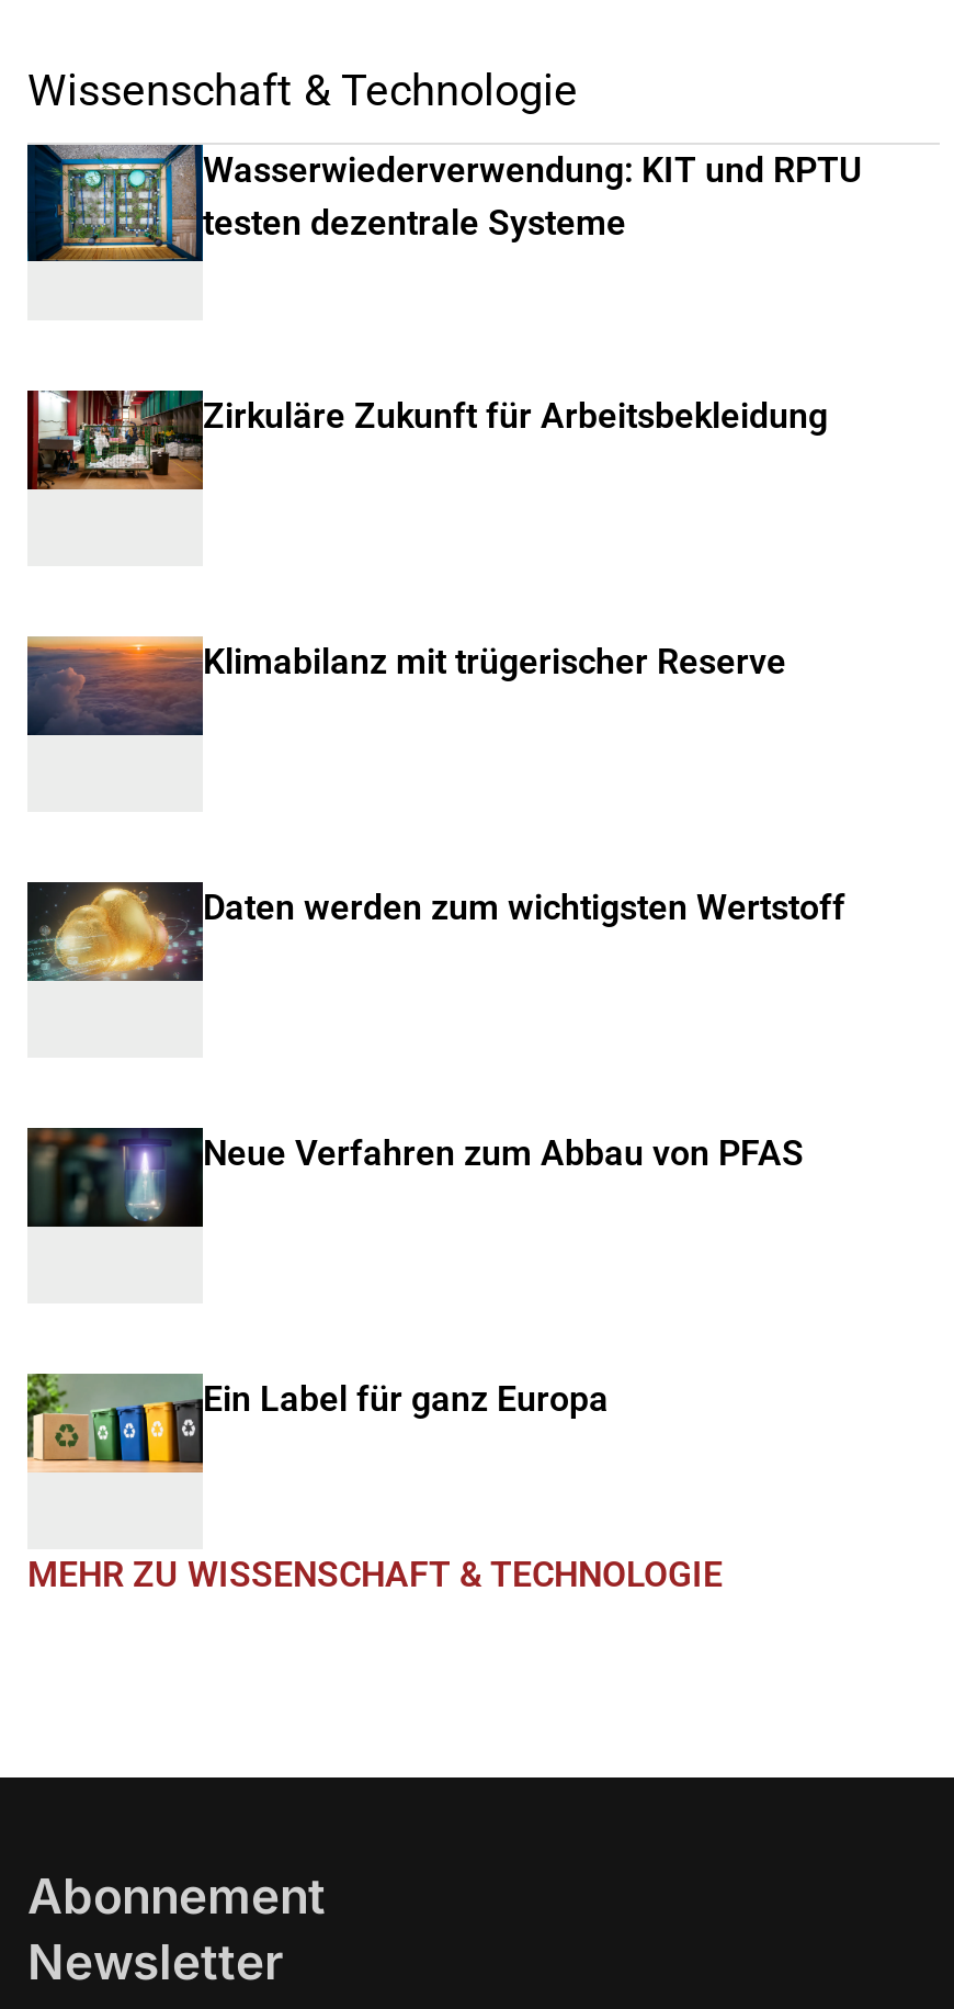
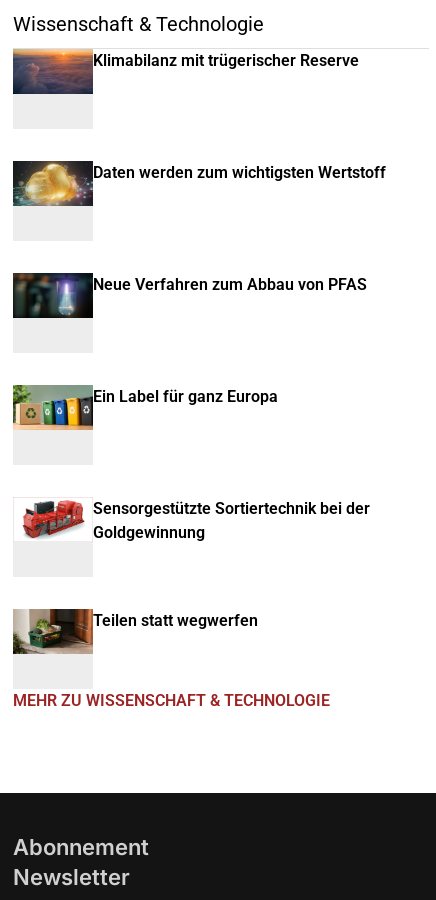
[25,143,863,263] [image] | Wasserwiederverwendung: KIT und RPTU | testen dezentrale Systeme -> none
[27,388,828,492] [image] | Zirkuläre Zukunft für Arbeitsbekleidung -> none
moved [25,636,845,1420] -> [12,49,386,406]: [image] | Klimabilanz mit trügerischer Reserve | Daten werden zum wichtigsten Wertstoff | Neue Verfahren zum Abbau von PFAS | Ein Label für ganz Europa
moved [23,1372,201,1475] -> [11,384,92,431]: [image]
none -> [12,608,258,655] [image] | Teilen statt wegwerfen
none -> [22,499,370,542] [image] | Sensorgestützte Sortiertechnik bei der | Goldgewinnung

